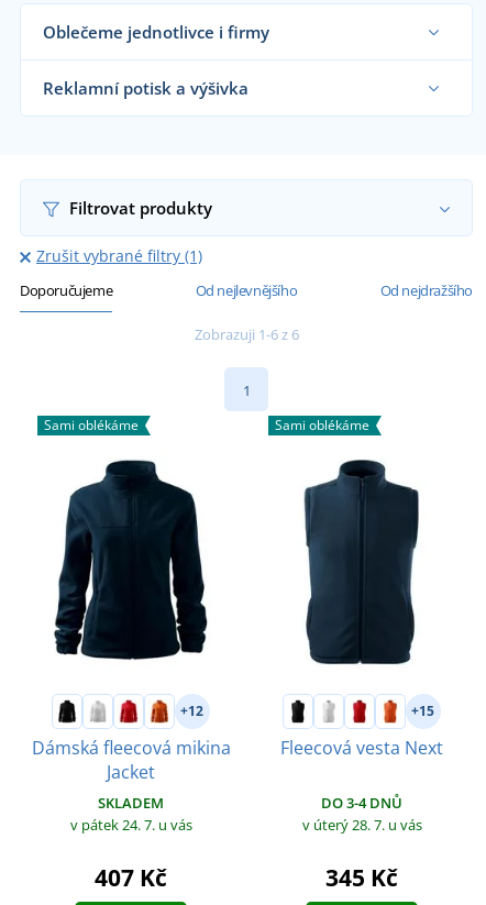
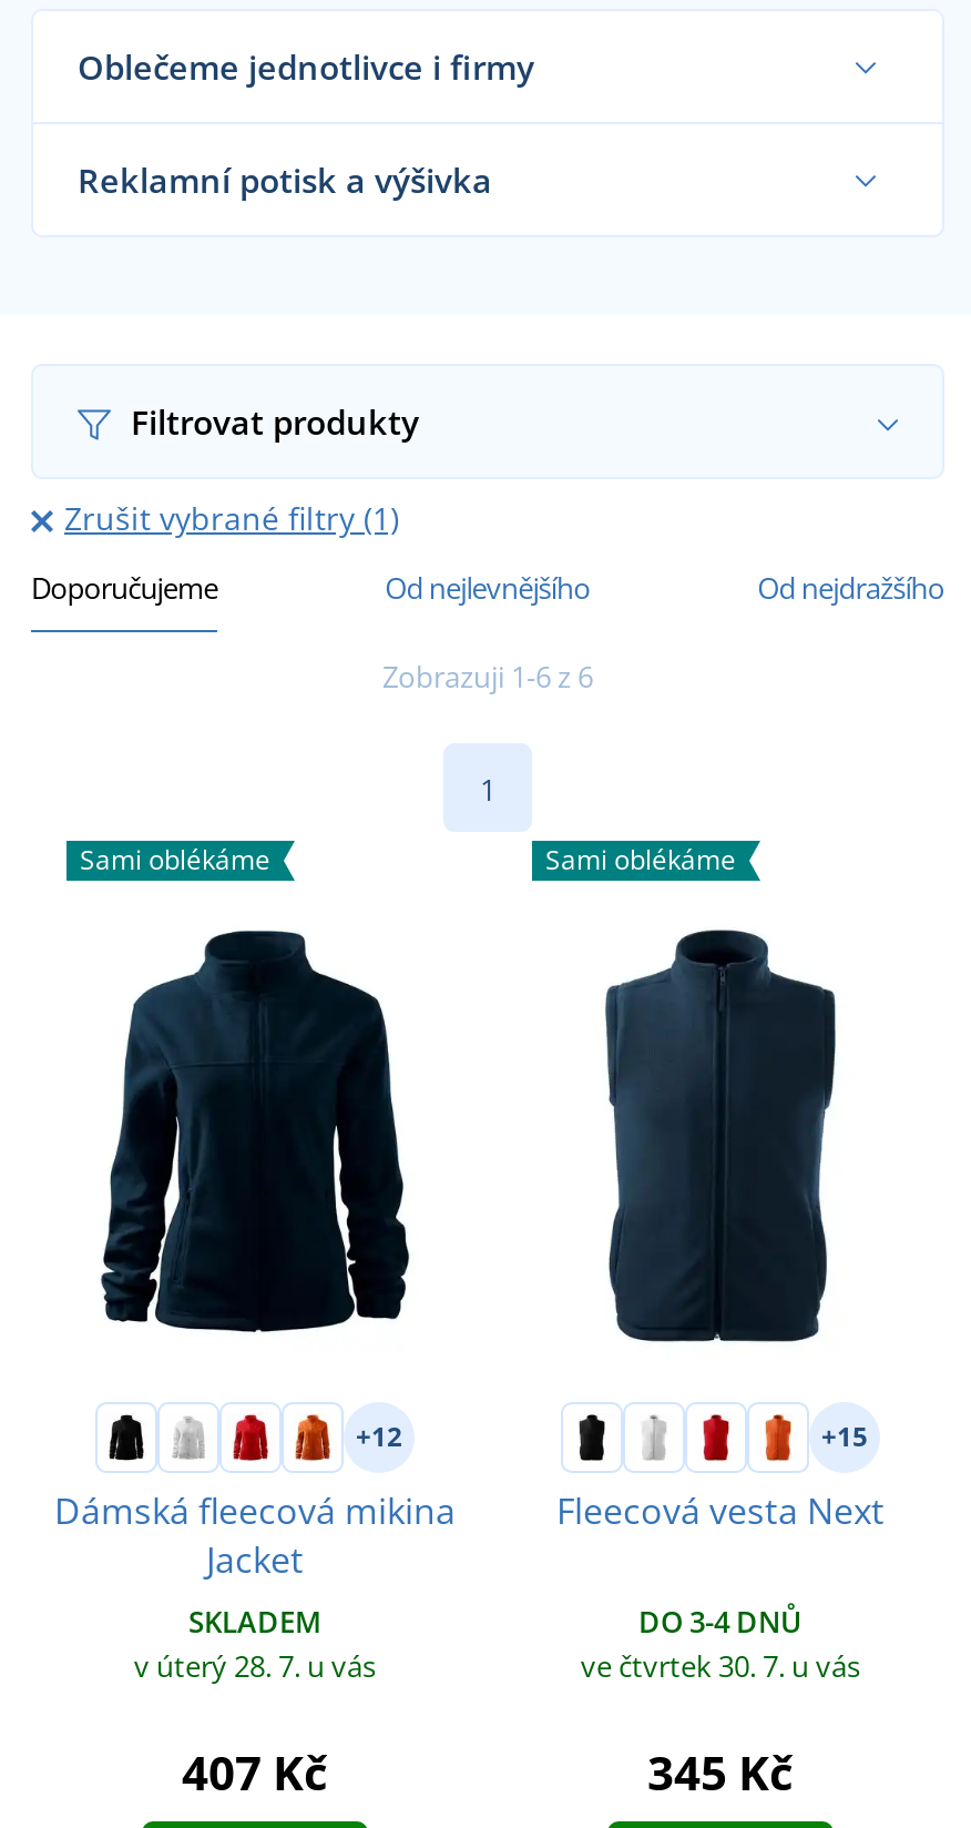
[70,815,192,835] v pátek 24. 7. u vás -> [134,1646,376,1686] v úterý 28. 7. u vás
[302,815,422,835] v úterý 28. 7. u vás -> [581,1646,860,1686] ve čtvrtek 30. 7. u vás

